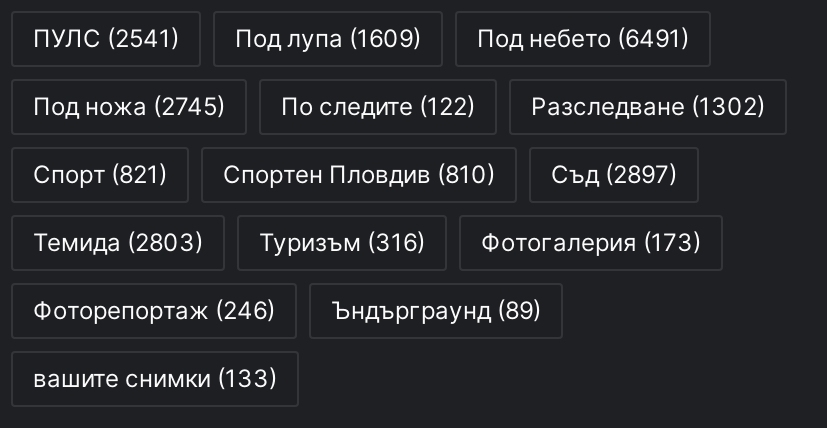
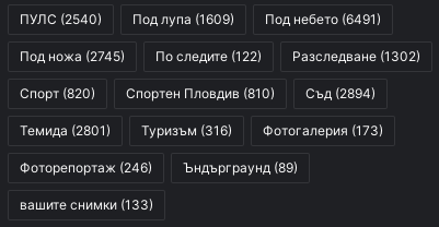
[33,23,689,53] ПУЛС (2541) Под лупа (1609) Под небето (6491) -> [20,11,381,28] ПУЛС (2540) Под лупа (1609) Под небето (6491)
[33,159,167,189] Спорт (821) -> [20,85,95,102] Спорт (820)
[551,159,677,189] Съд (2897) -> [305,85,376,102] Съд (2894)
[33,227,701,257] Темида (2803) Туризъм (316) Фотогалерия (173) -> [20,122,383,139] Темида (2801) Туризъм (316) Фотогалерия (173)

